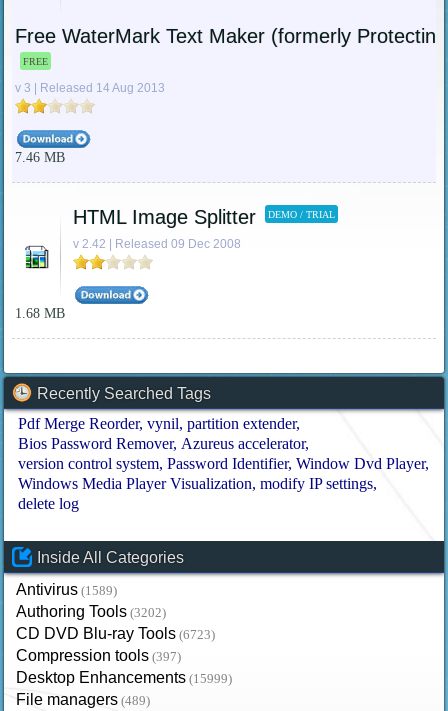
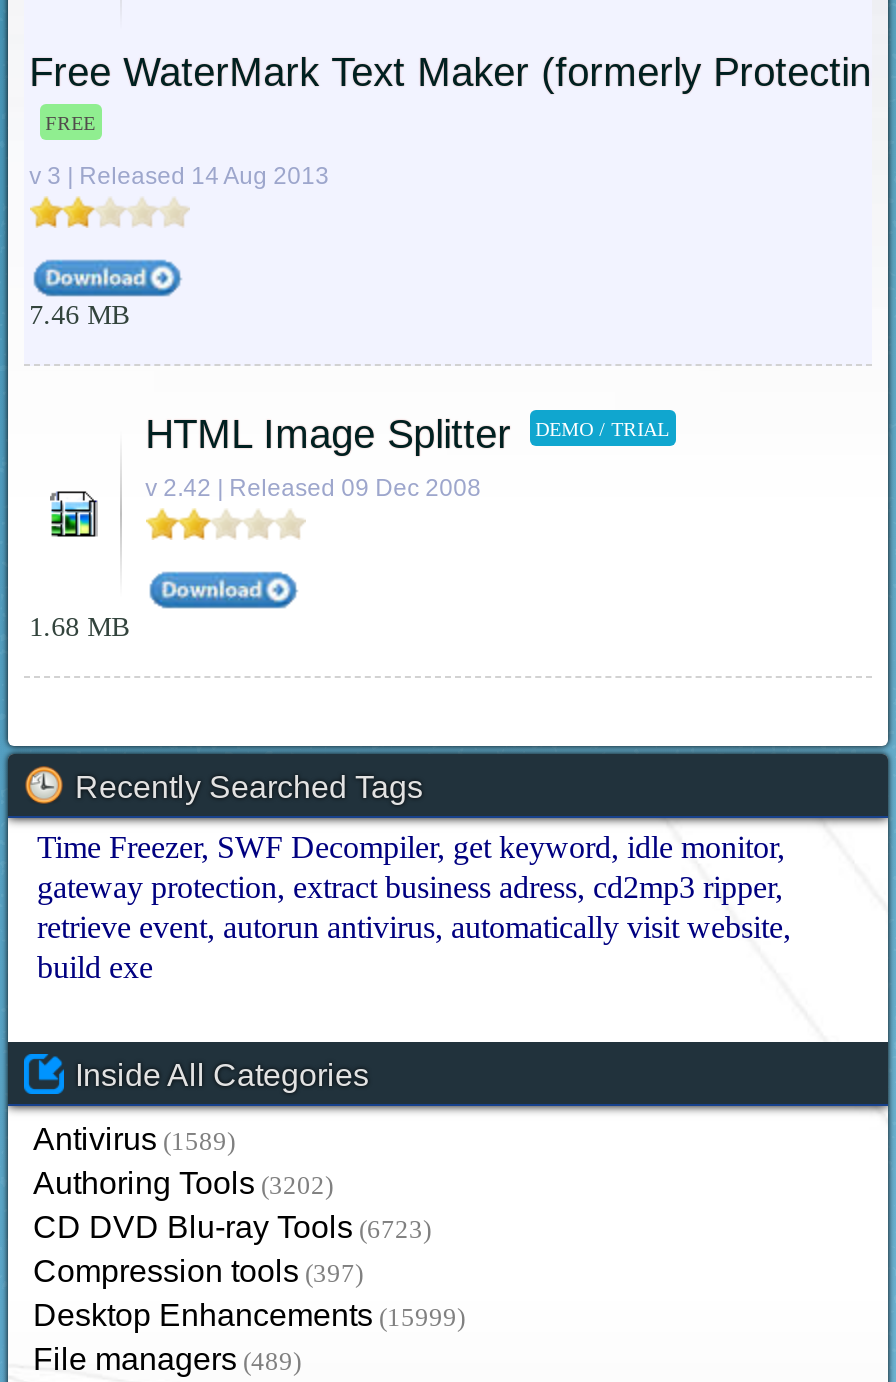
[18,415,425,512] Pdf Merge Reorder vynil partition extender | Bios Password Remover Azureus accelerator | version control system Password Identifier Window Dvd Player | Windows Media Player Visualization modify IP settings | delete log -> [37,831,783,985] Time Freezer SWF Decompiler get keyword idle monitor | gateway protection extract business adress cd2mp3 ripper | retrieve event autorun antivirus automatically visit website | build exe

